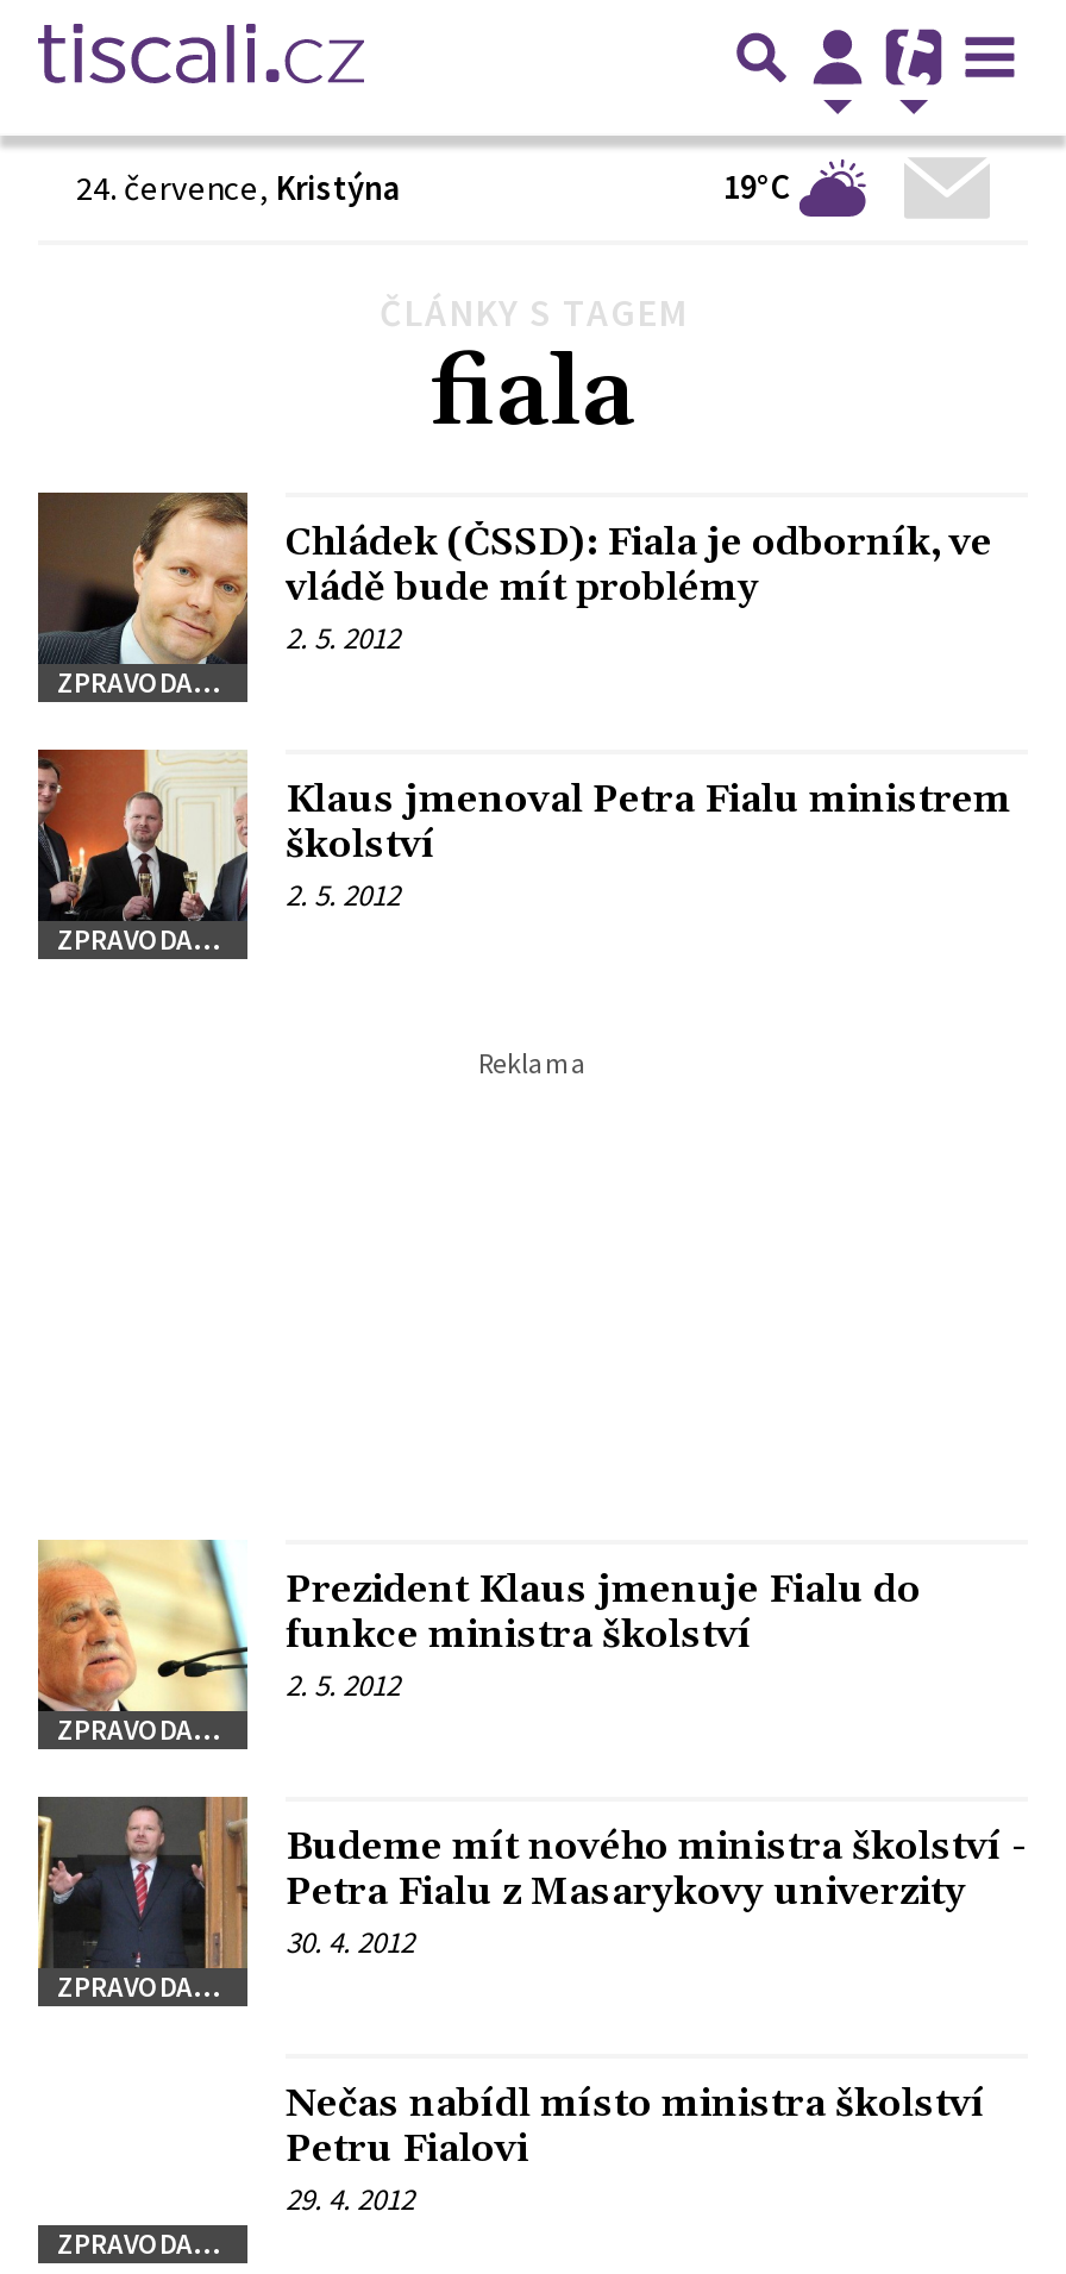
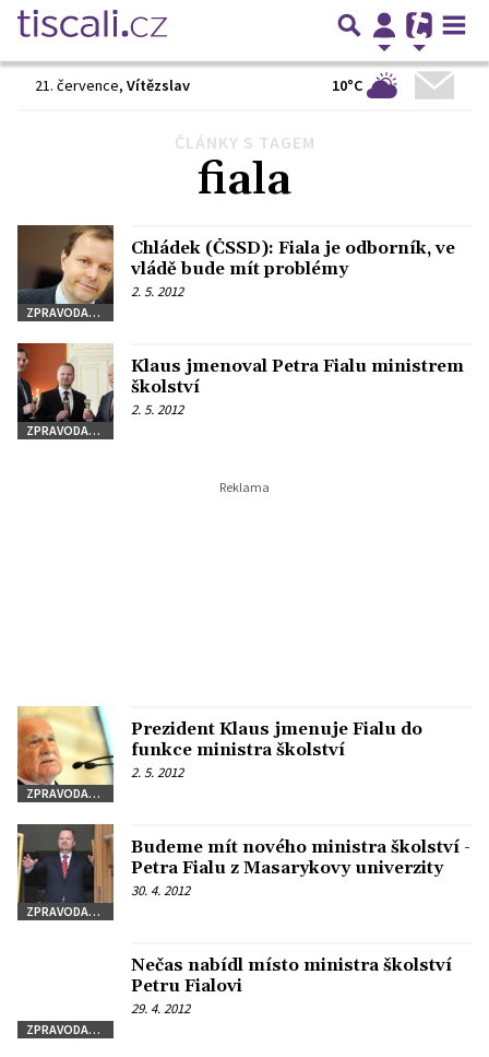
[76,165,799,209] 24. července, Kristýna | 19°C -> [35,75,367,95] 21. července, Vítězslav | 10°C

